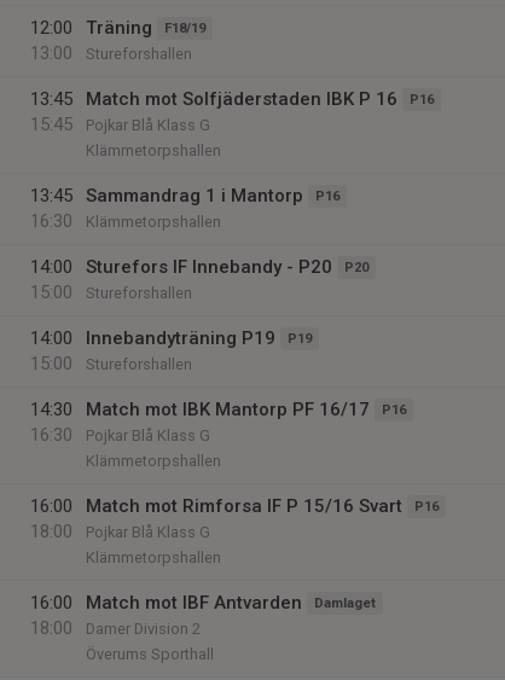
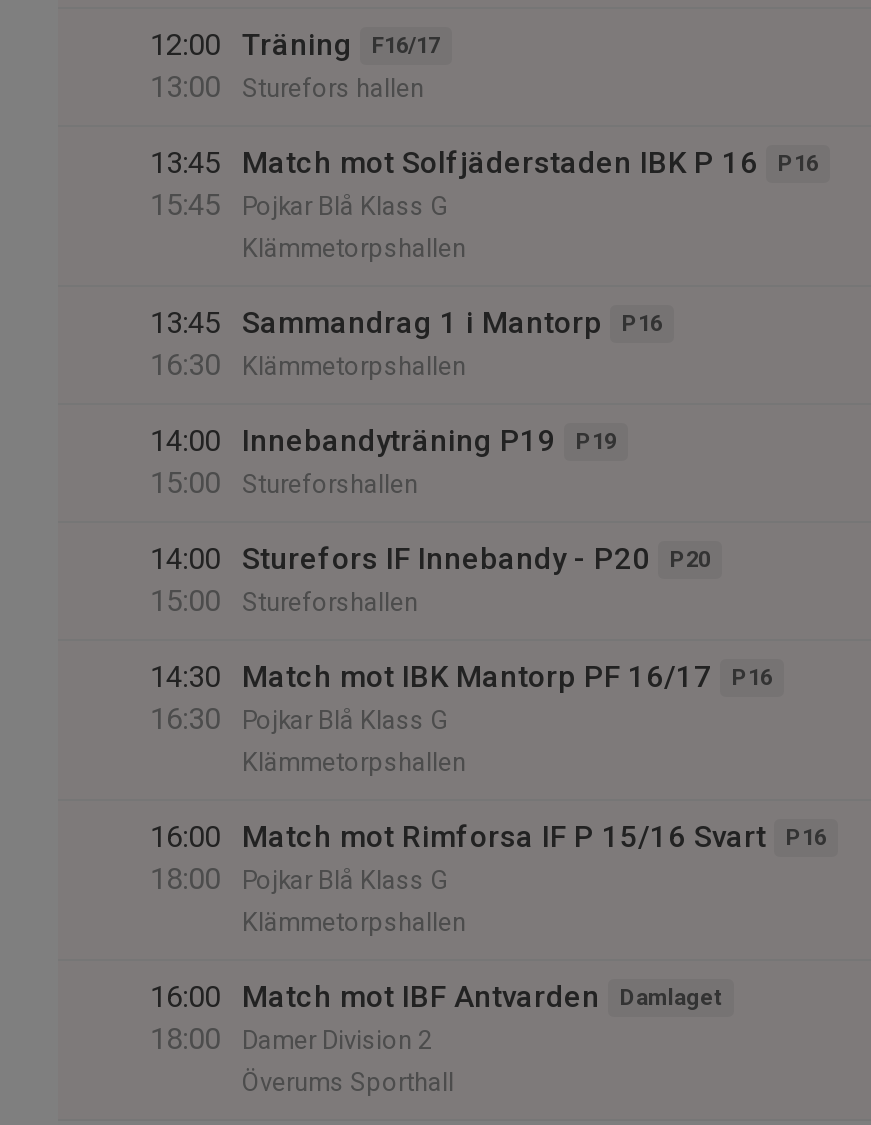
[30,17,205,39] 12:00 Träning F18/19 -> [150,27,440,63] 12:00 Träning F16/17
[86,45,192,63] Stureforshallen -> [242,73,424,103] Sturefors hallen
moved [86,256,368,278] -> [242,541,710,577]: Sturefors IF Innebandy - P20 | P20
moved [86,327,312,349] -> [242,423,616,459]: Innebandyträning P19 | P19

